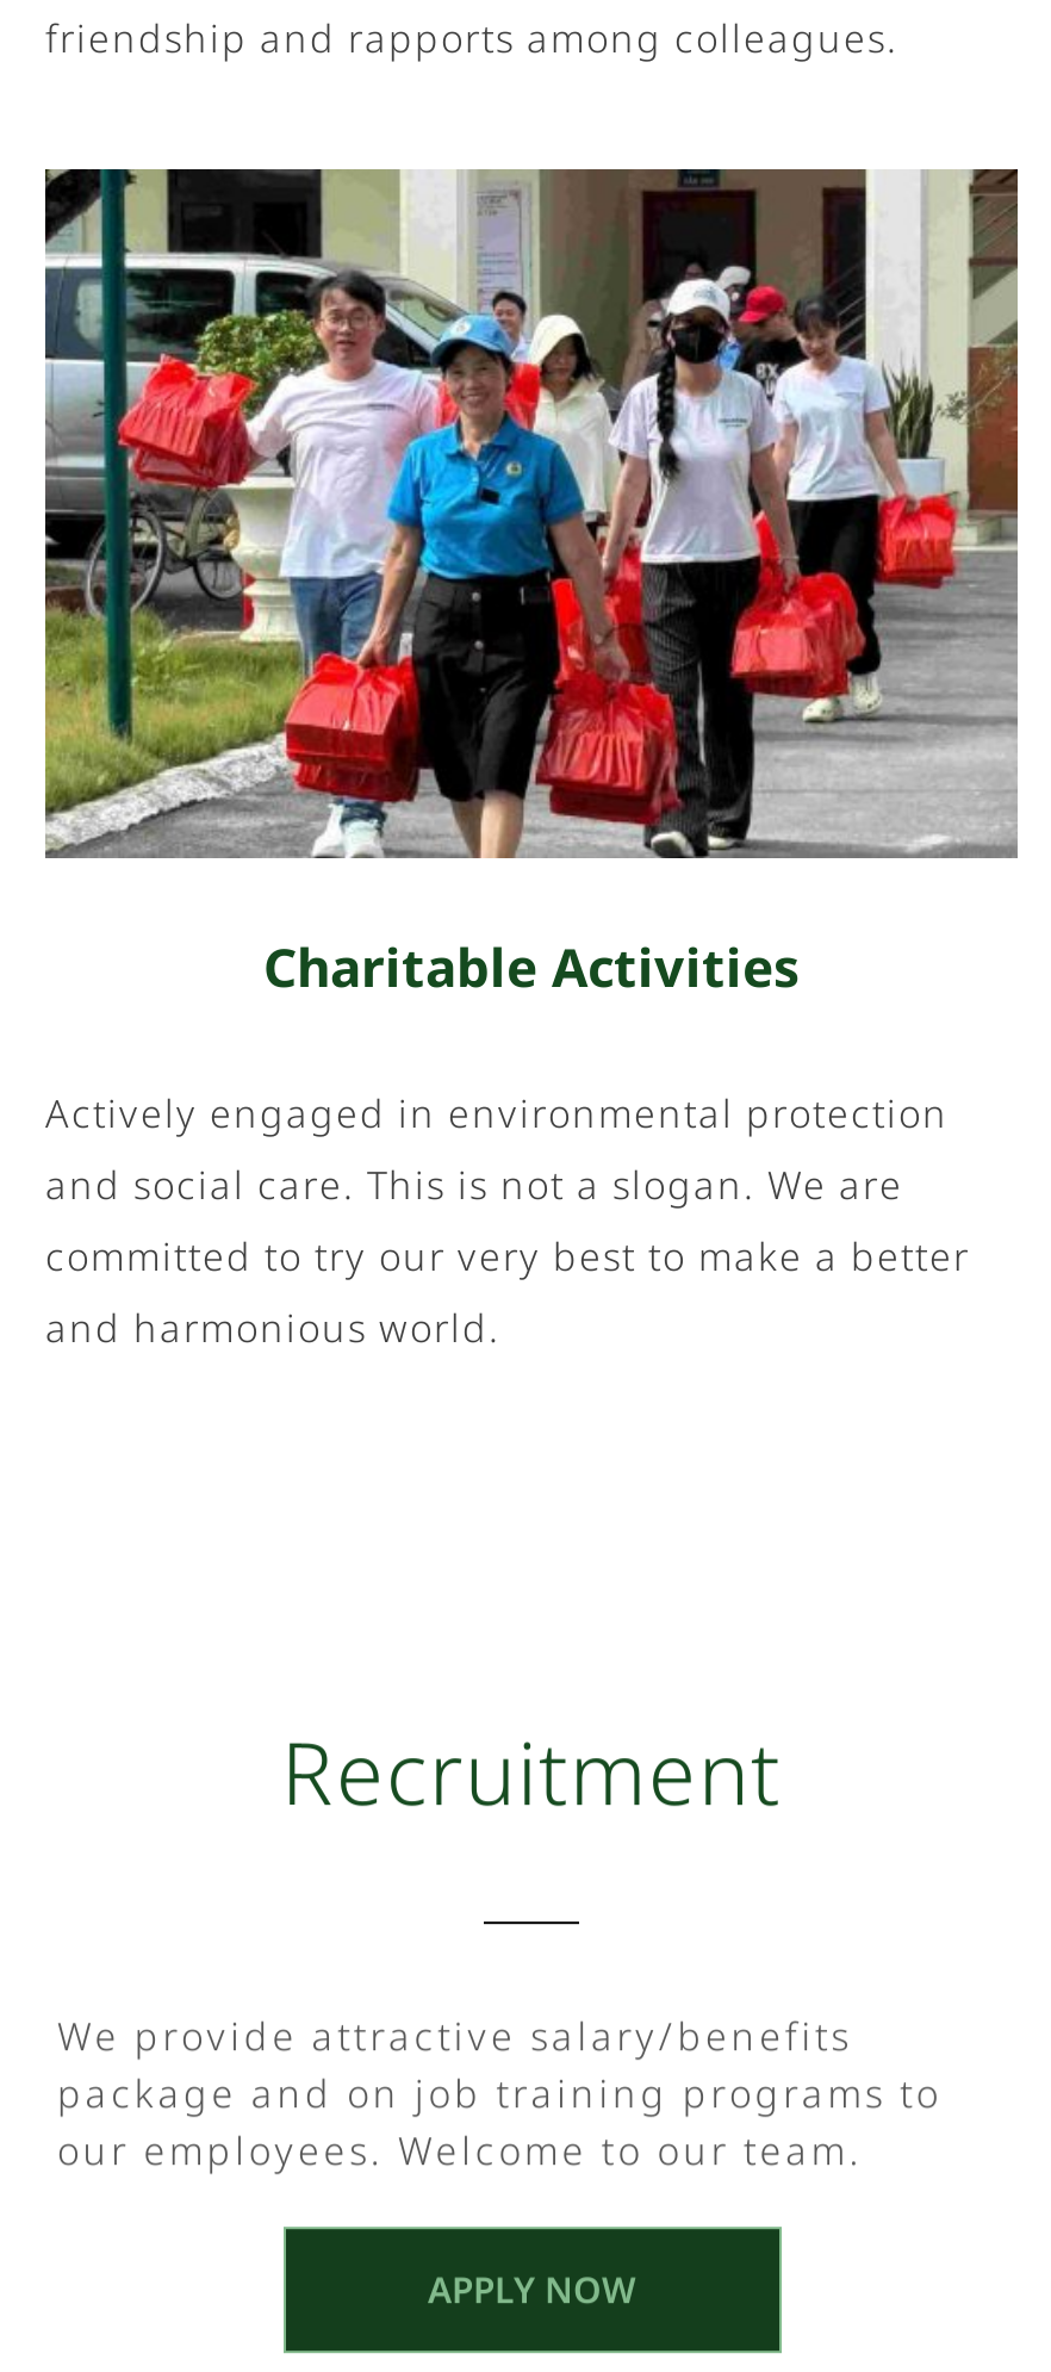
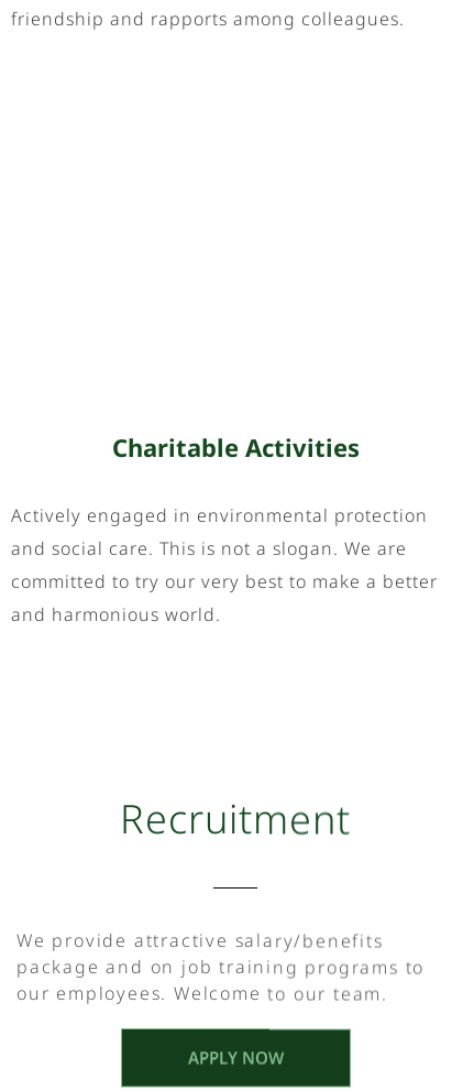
[43,167,1020,861] [image] -> none

